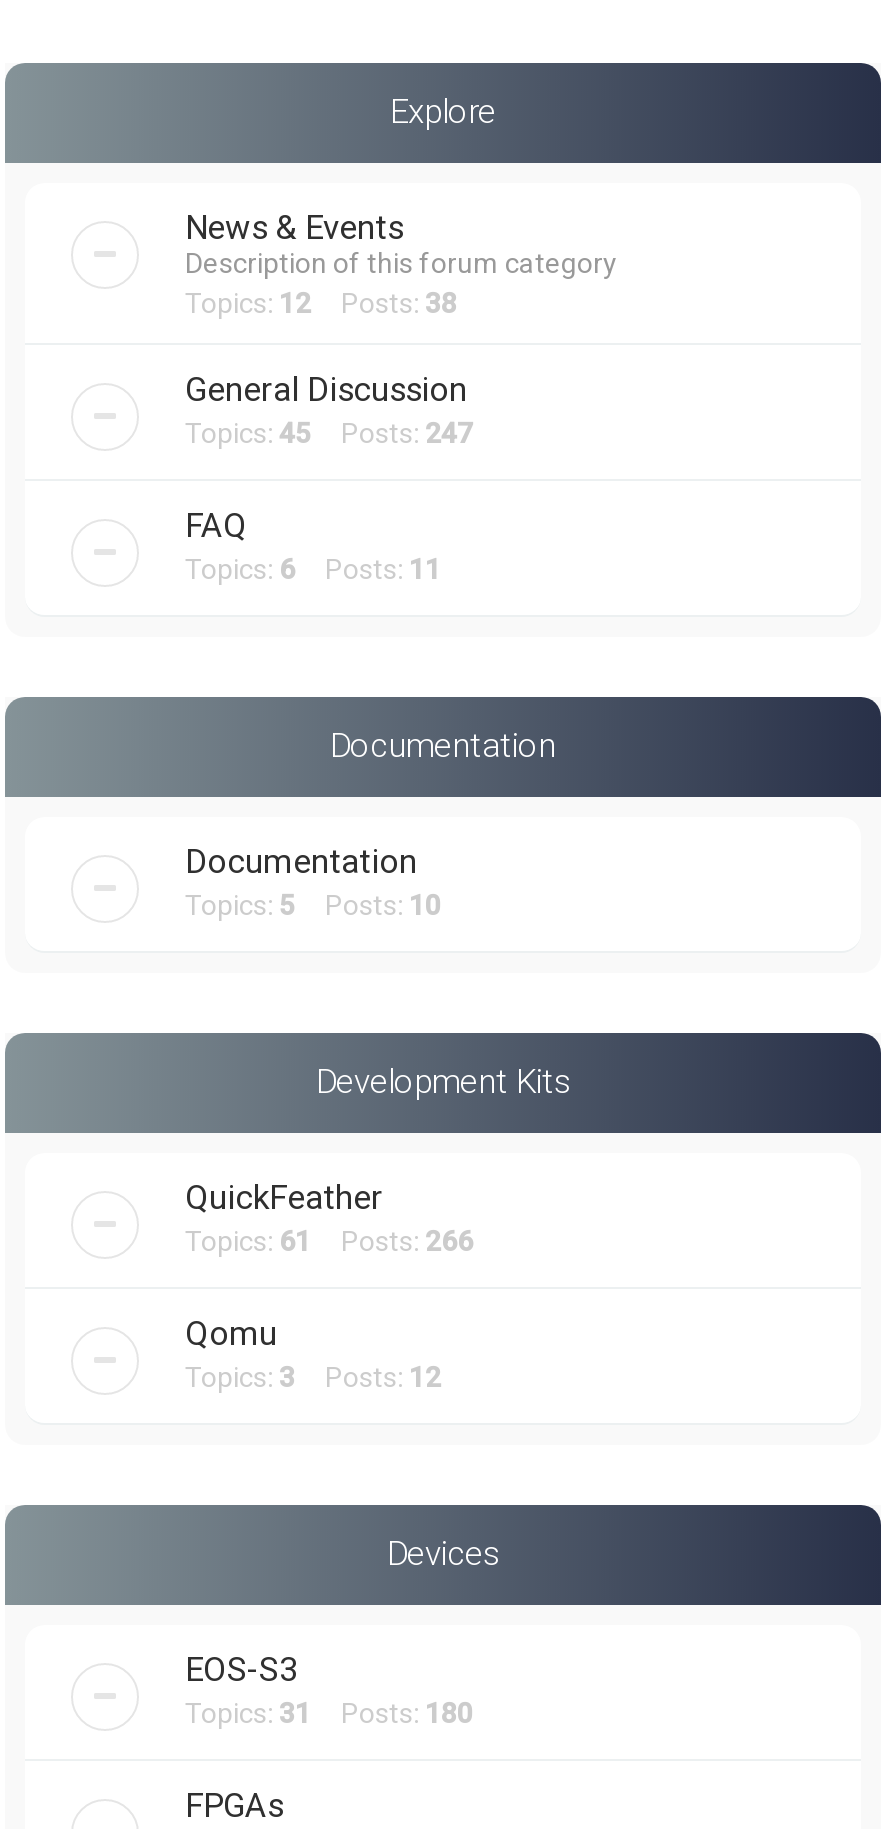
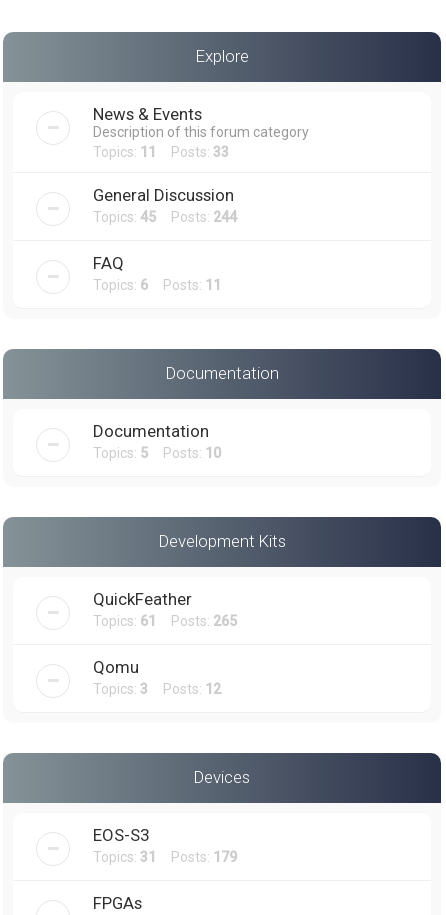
[185,287,457,319] Topics: 12 Posts: 38 -> [93,144,229,160] Topics: 11 Posts: 33
[185,417,473,449] Topics: 45 Posts: 247 -> [93,209,237,225] Topics: 45 Posts: 244
[185,1225,473,1257] Topics: 61 Posts: 266 -> [93,613,237,629] Topics: 61 Posts: 265
[185,1697,473,1729] Topics: 31 Posts: 180 -> [93,849,237,865] Topics: 31 Posts: 179

